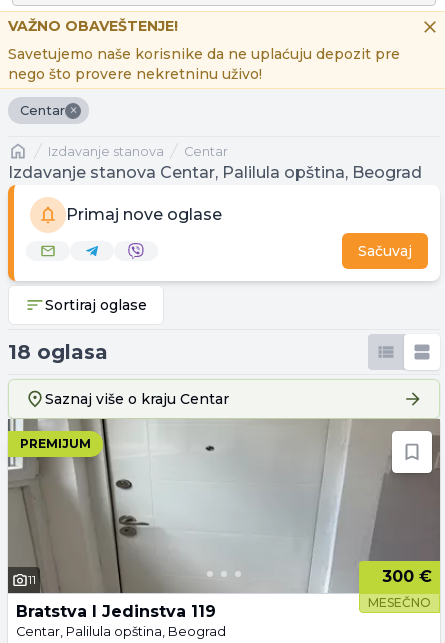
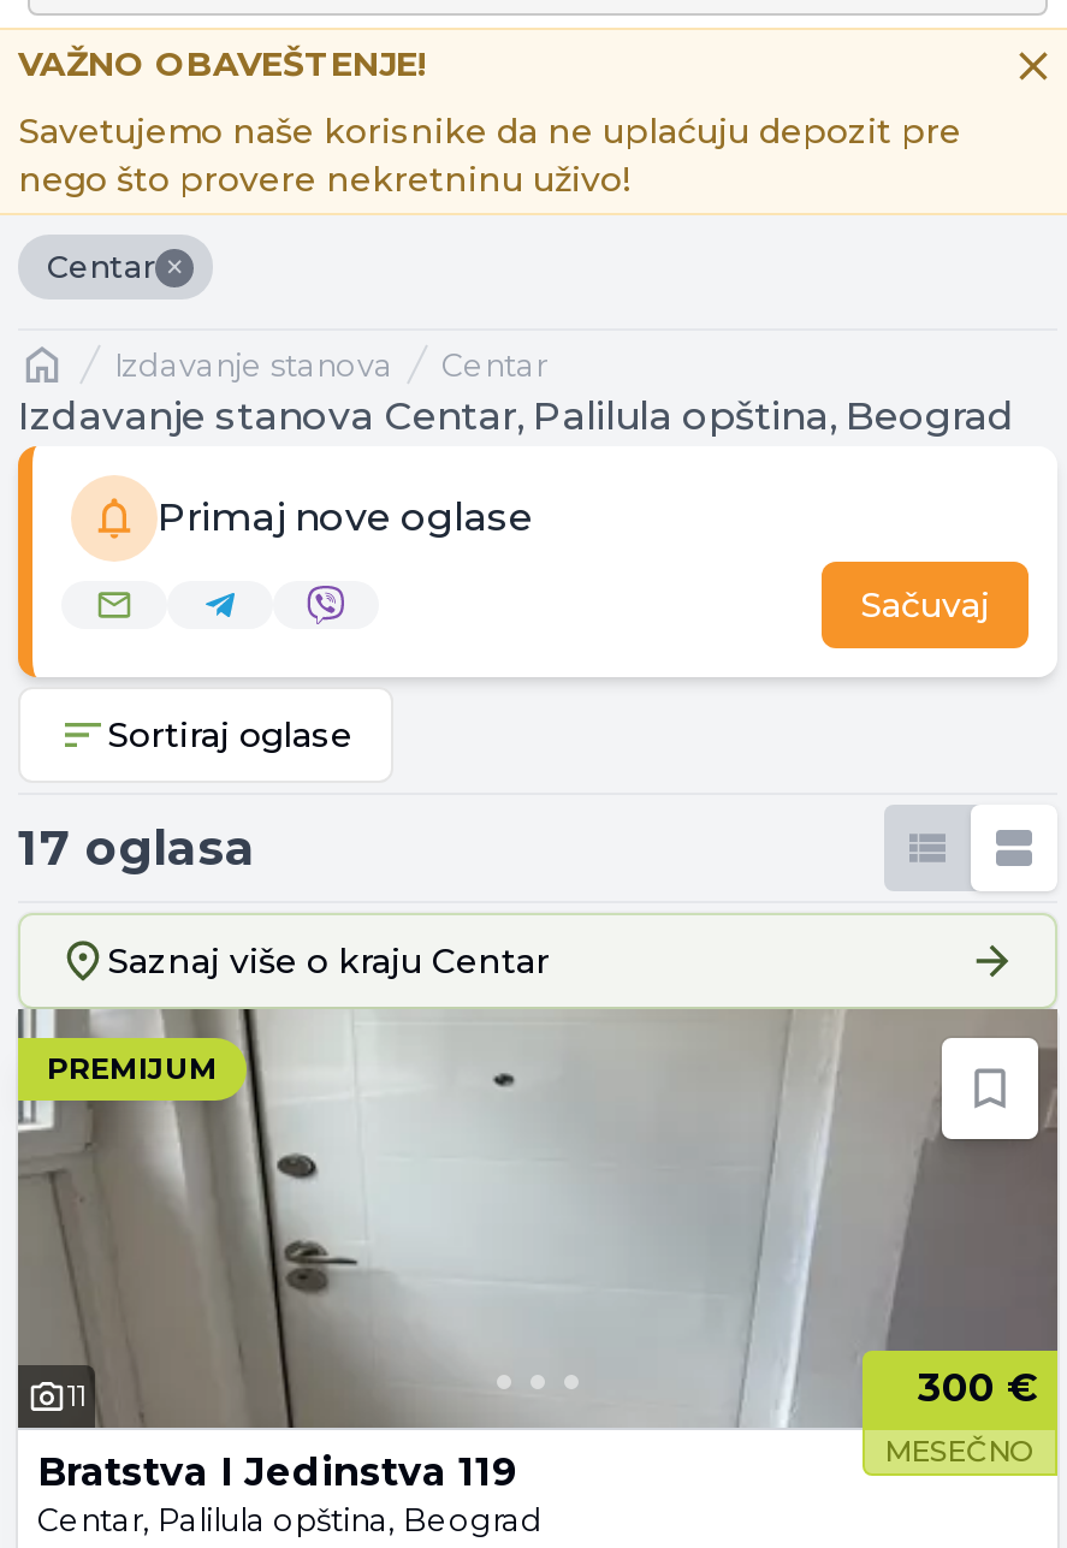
[8,340,108,364] 18 oglasa -> [18,819,256,877] 17 oglasa

